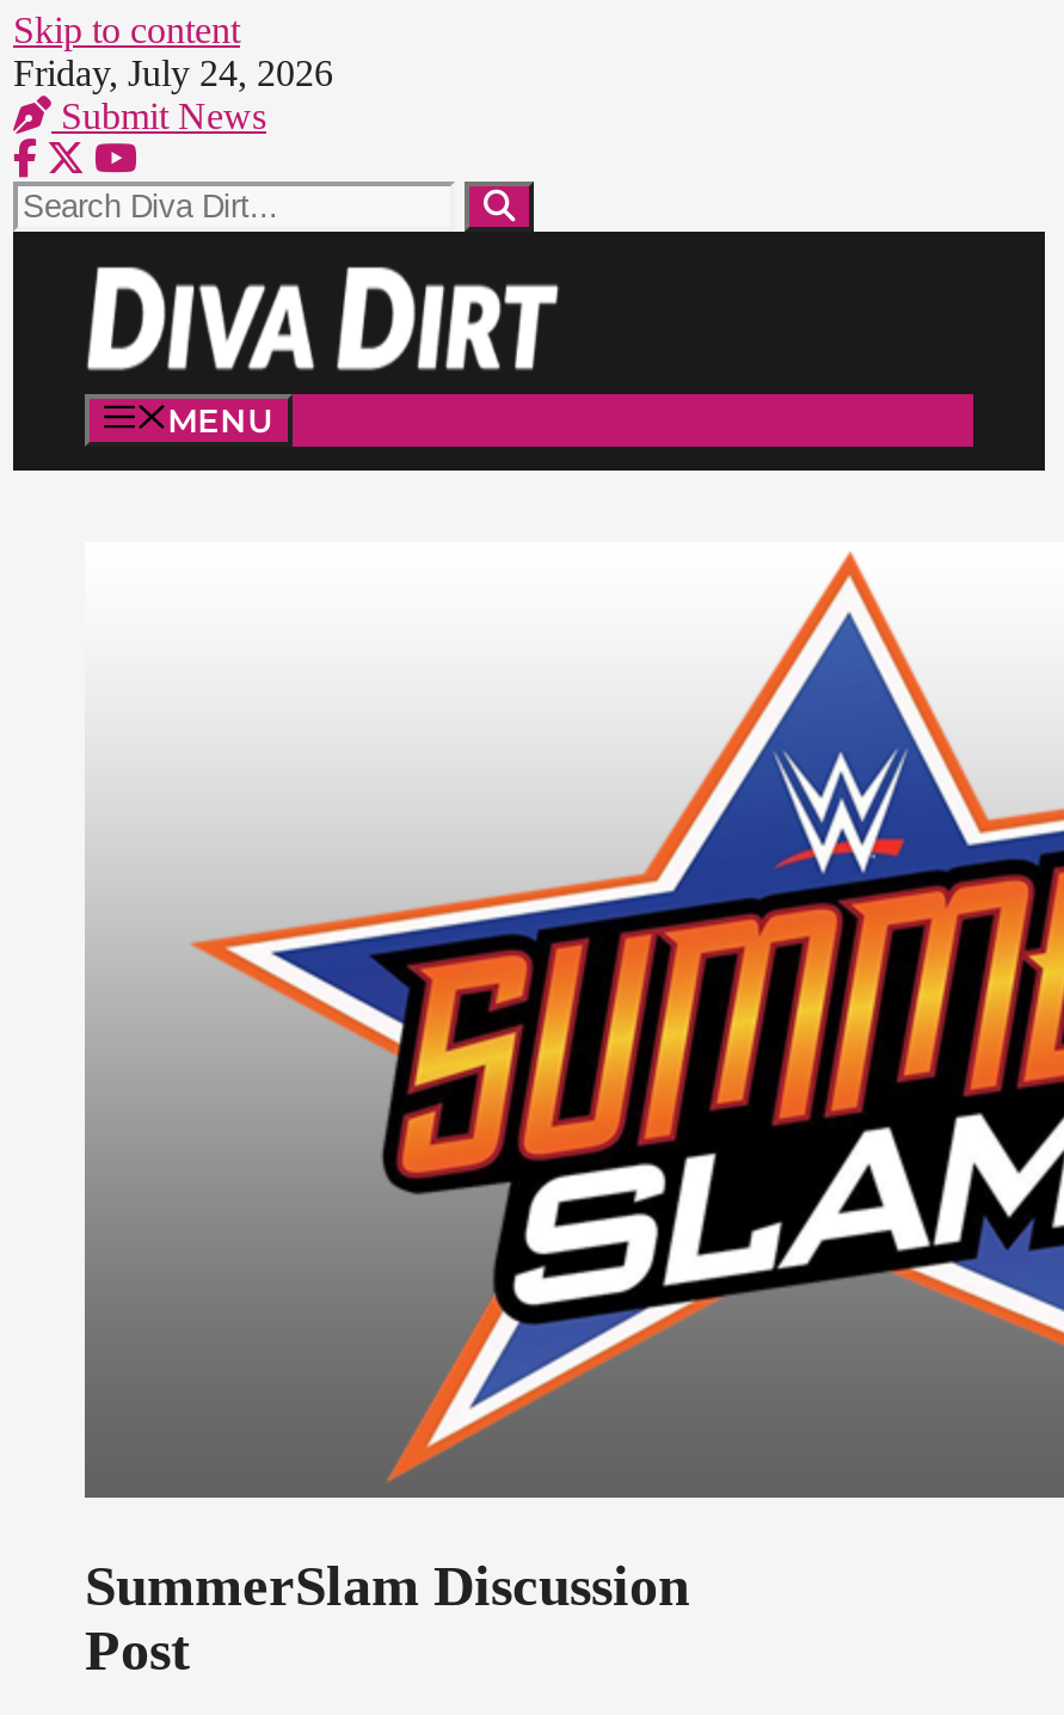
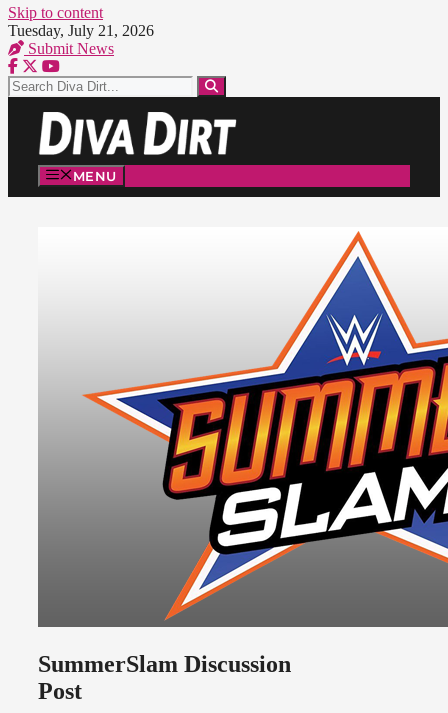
[13,53,333,93] Friday, July 24, 2026 -> [8,22,154,39] Tuesday, July 21, 2026

